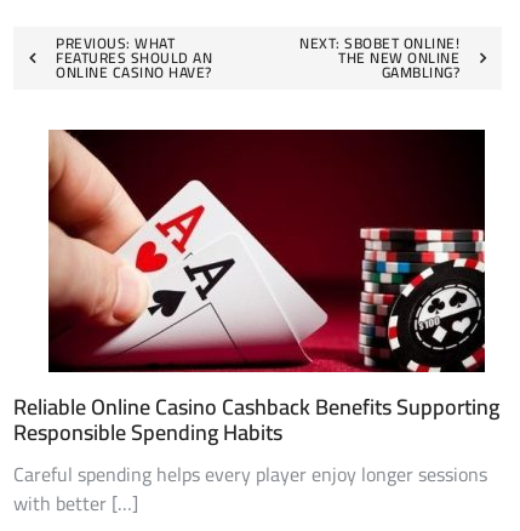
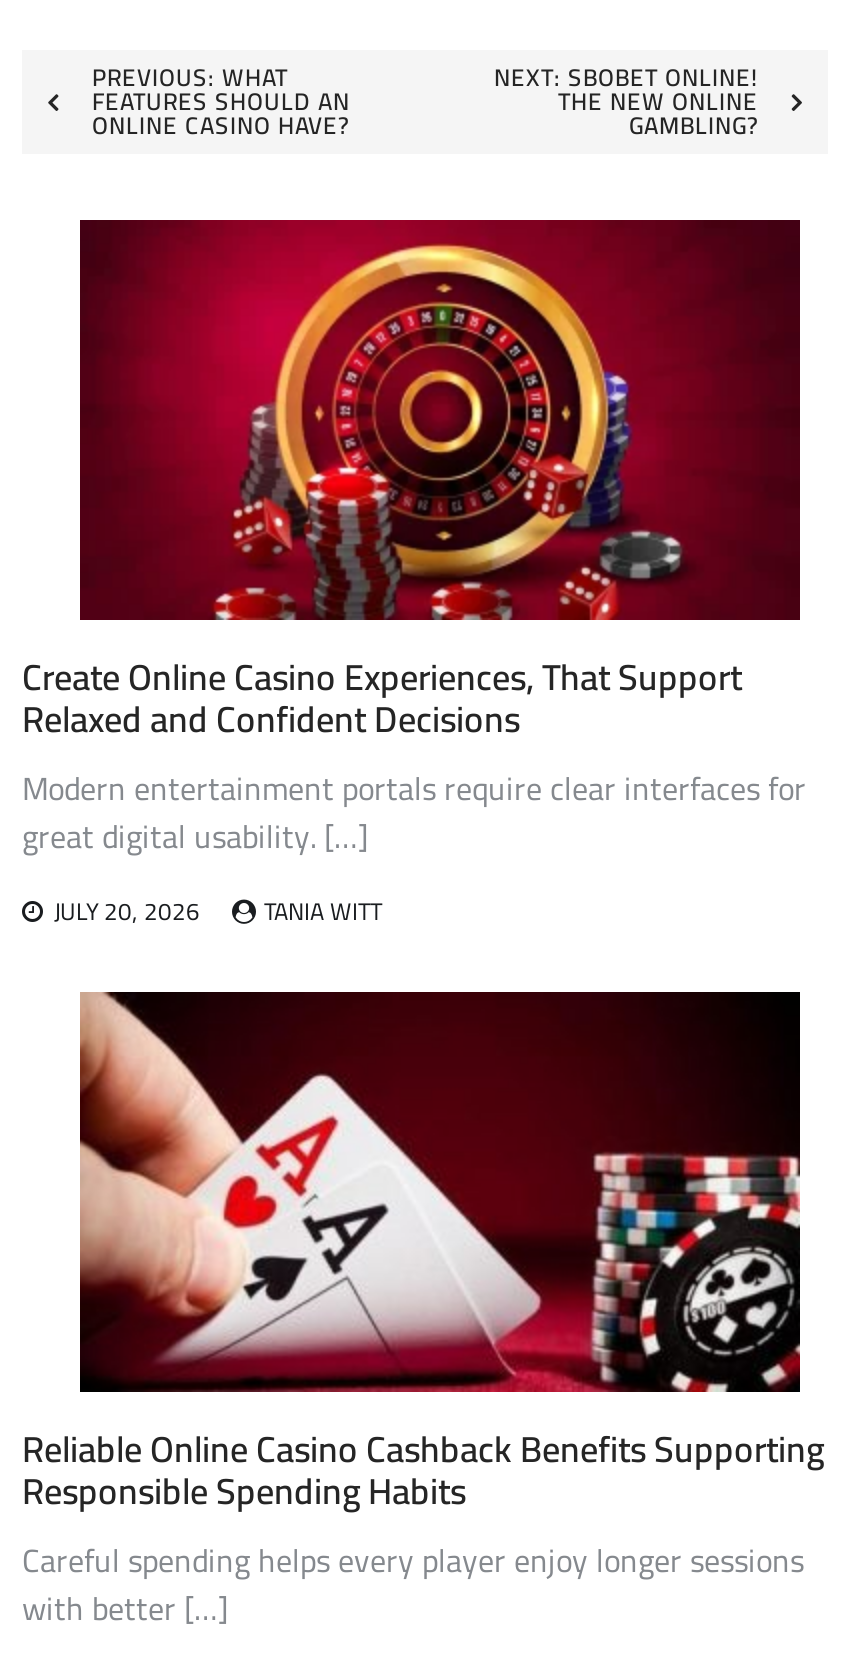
none -> [22,218,806,933] [image] | Create Online Casino Experiences, That Support | Relaxed and Confident Decisions | Modern entertainment portals require clear interfaces for | great digital usability. […] | JULY 20, 2026 | TANIA WITT

